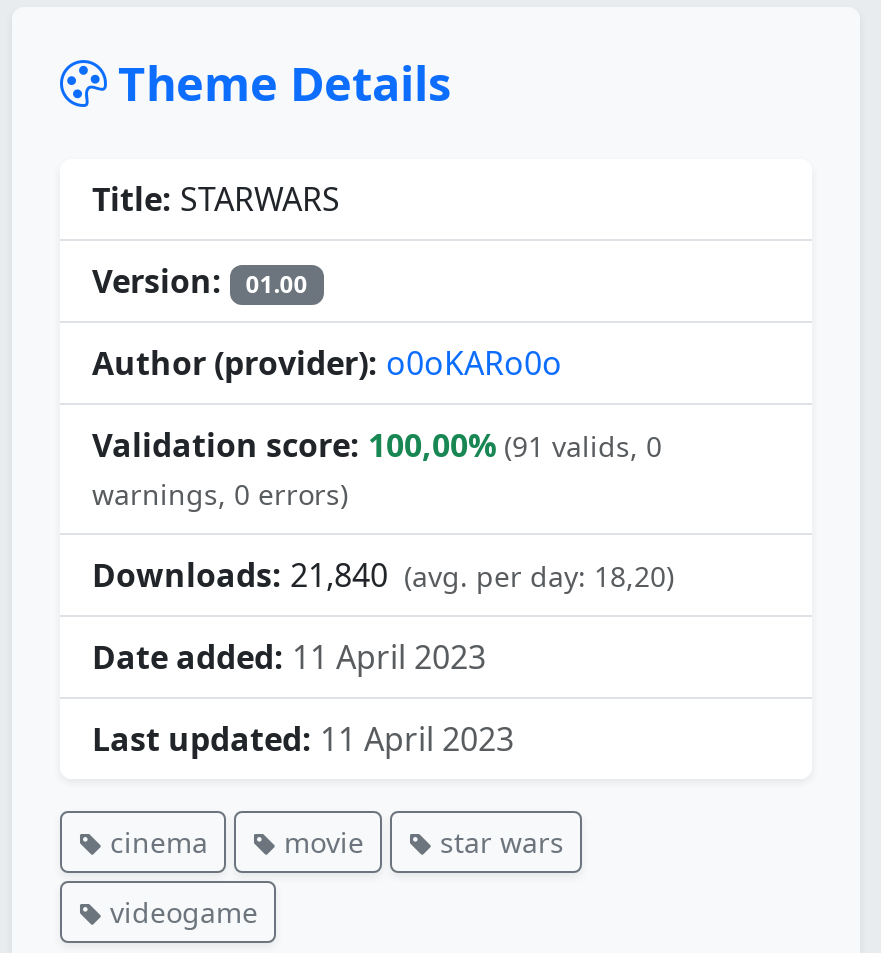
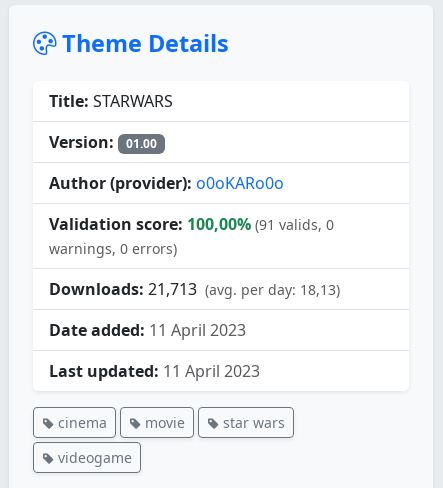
[92,553,674,597] Downloads: 21,840 (avg. per day: 18,20) -> [49,278,340,300] Downloads: 21,713 (avg. per day: 18,13)

